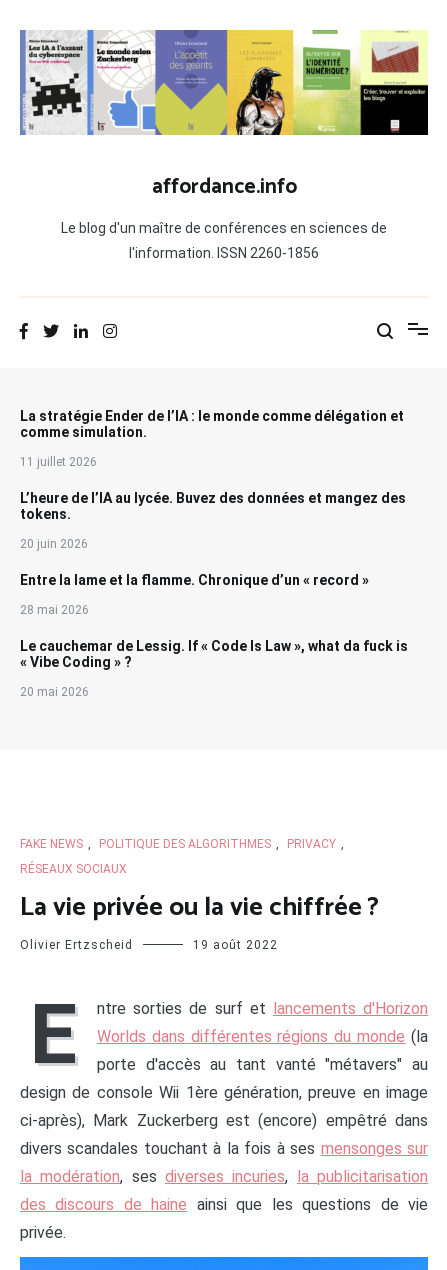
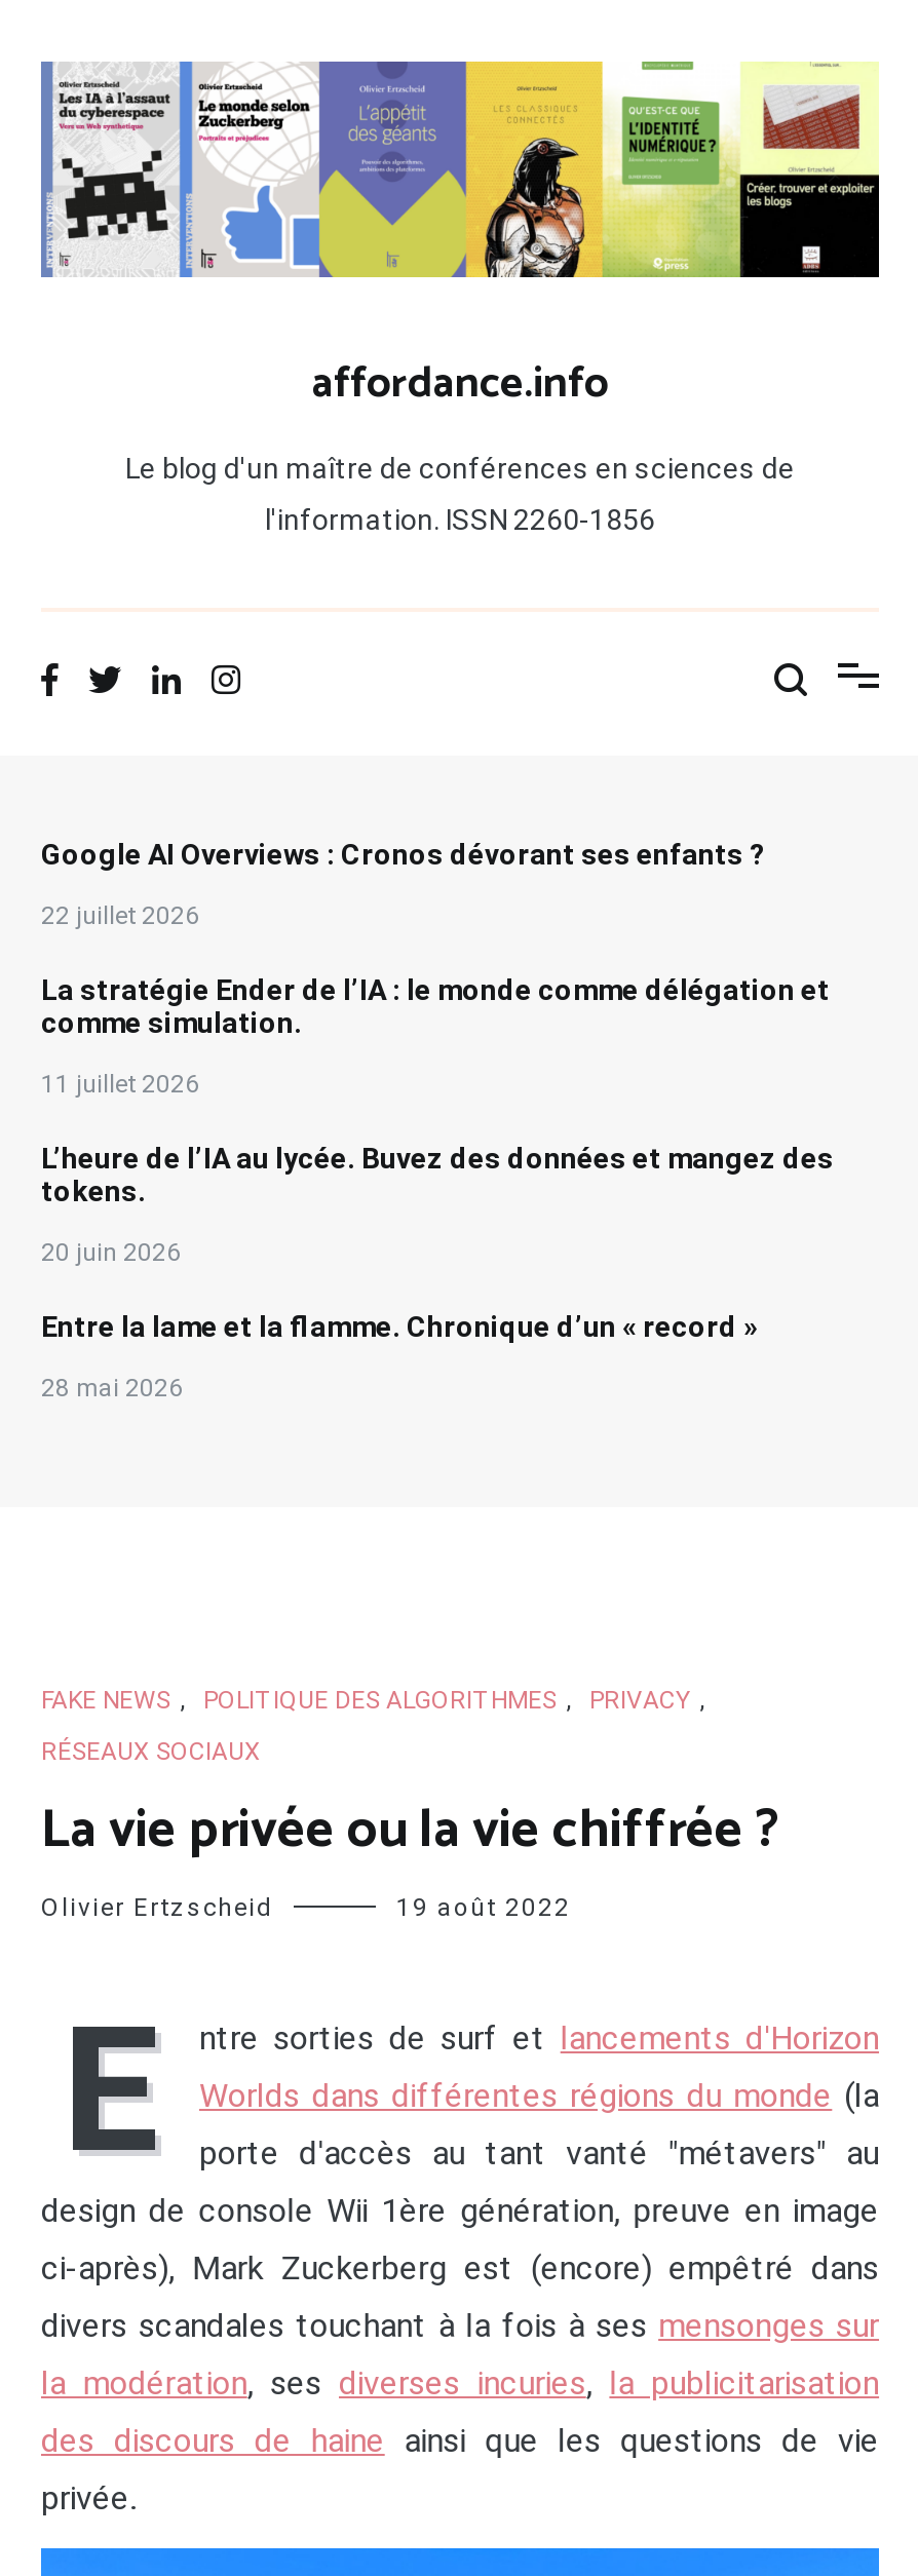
none -> [41,838,766,931] Google AI Overviews : Cronos dévorant ses enfants ? | 22 juillet 2026
moved [20,408,406,617] -> [41,974,834,1403]: La stratégie Ender de l’IA : le monde comme délégation et | comme simulation. | 11 juillet 2026 | L’heure de l’IA au lycée. Buvez des données et mangez des | tokens. | 20 juin 2026 | Entre la lame et la flamme. Chronique d’un « record » | 28 mai 2026
[20,638,408,699] Le cauchemar de Lessig. If « Code Is Law », what da fuck is | « Vibe Coding » ? | 20 mai 2026 -> none

